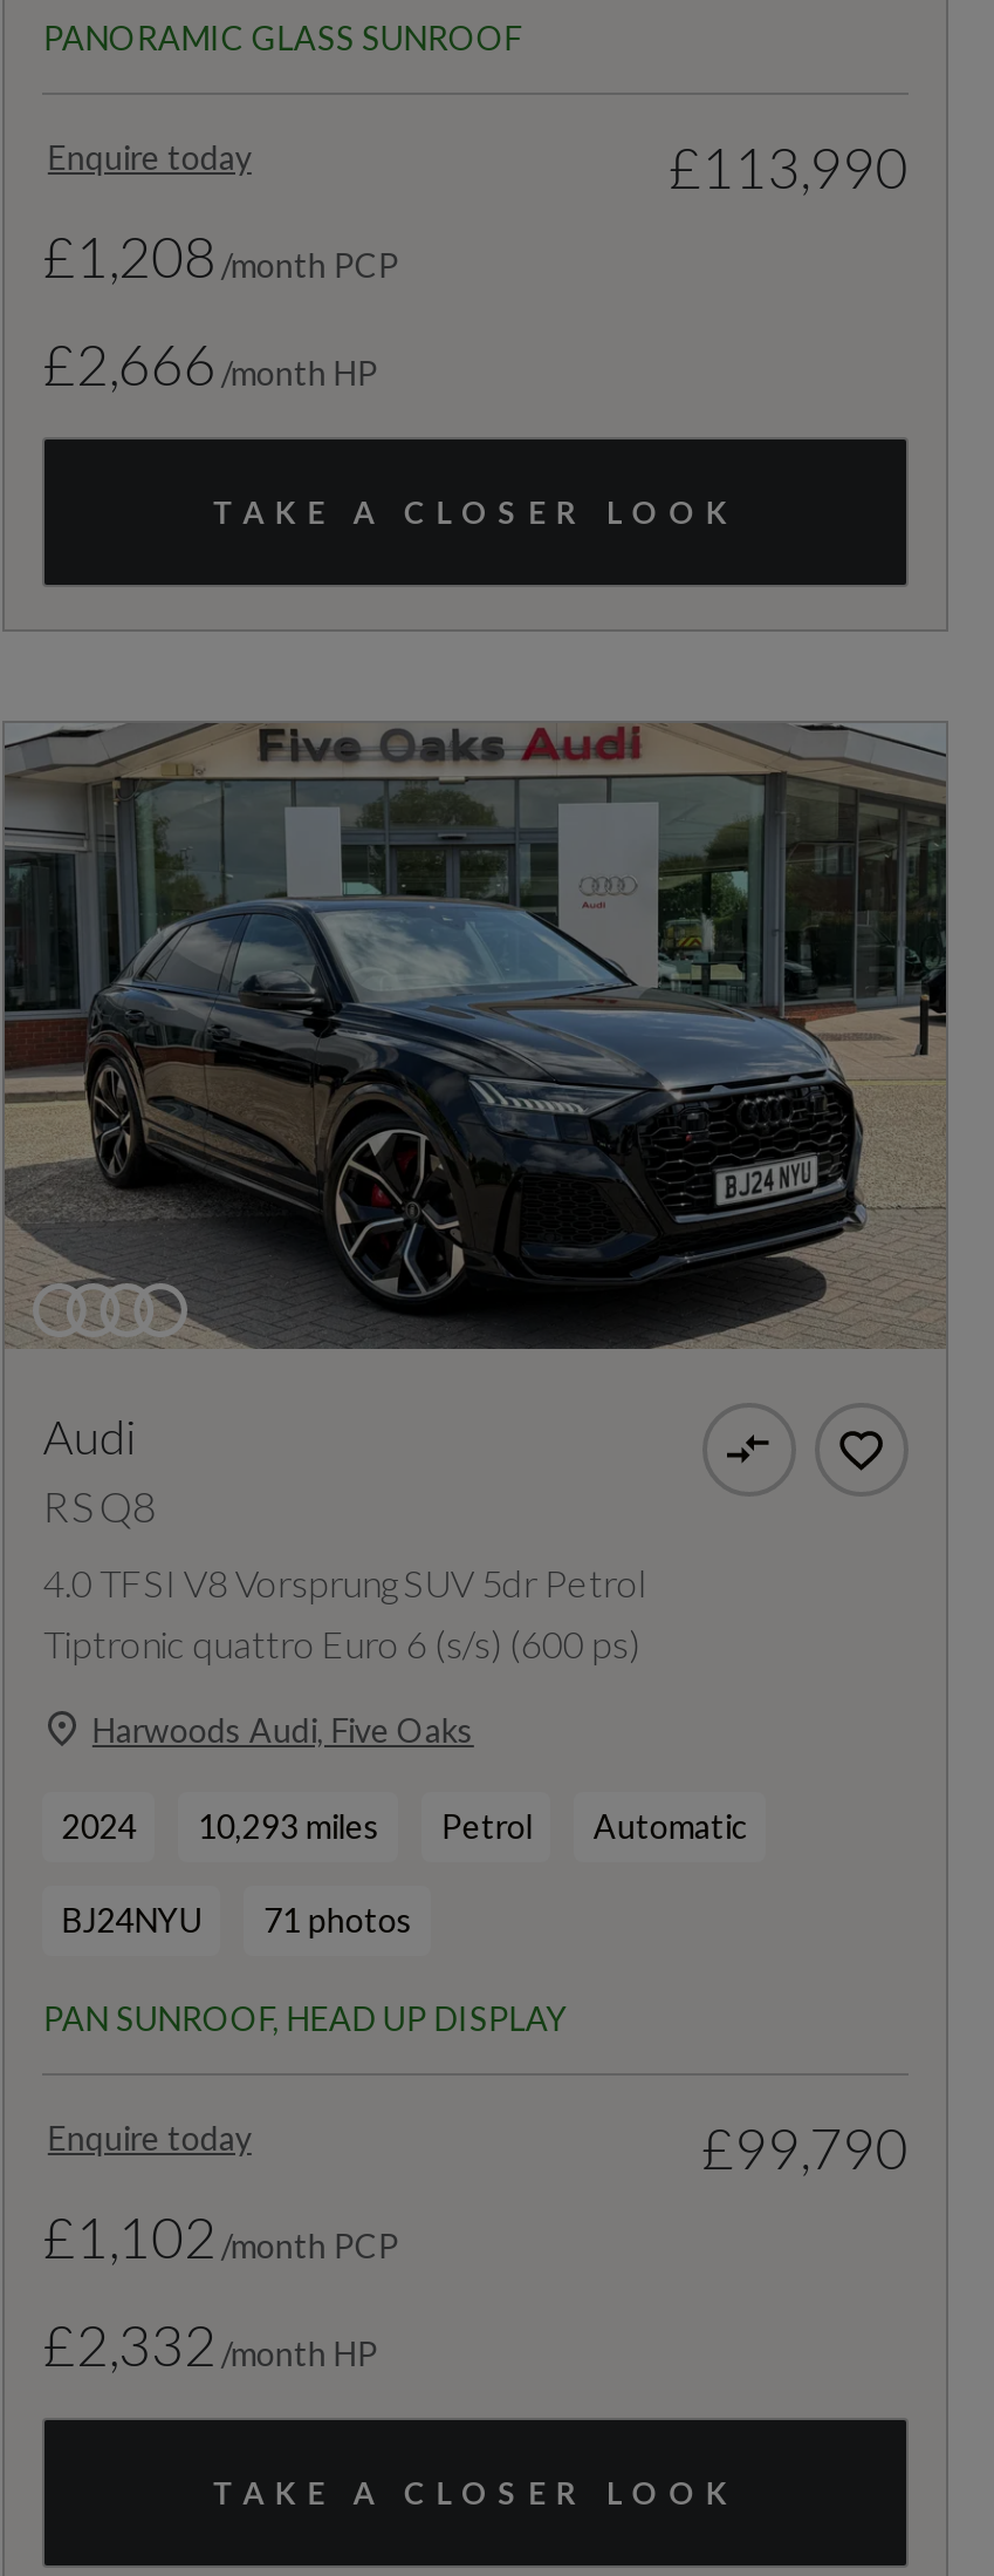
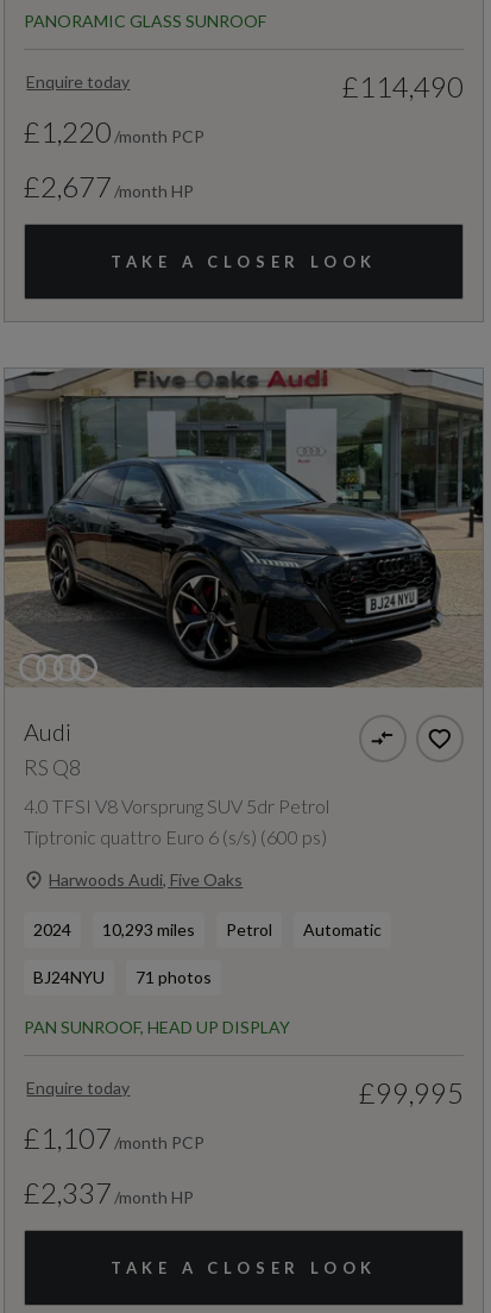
[669,132,908,200] £113,990 -> [342,69,463,104] £114,490
[43,221,399,289] £1,208 /month PCP -> [24,115,205,149] £1,220 /month PCP
[43,329,378,397] £2,666 /month HP -> [24,169,194,204] £2,677 /month HP
[702,2114,908,2182] £99,790 -> [359,1075,463,1109] £99,995
[43,2203,399,2271] £1,102 /month PCP -> [24,1120,205,1155] £1,107 /month PCP
[43,2311,378,2379] £2,332 /month HP -> [24,1175,194,1209] £2,337 /month HP

